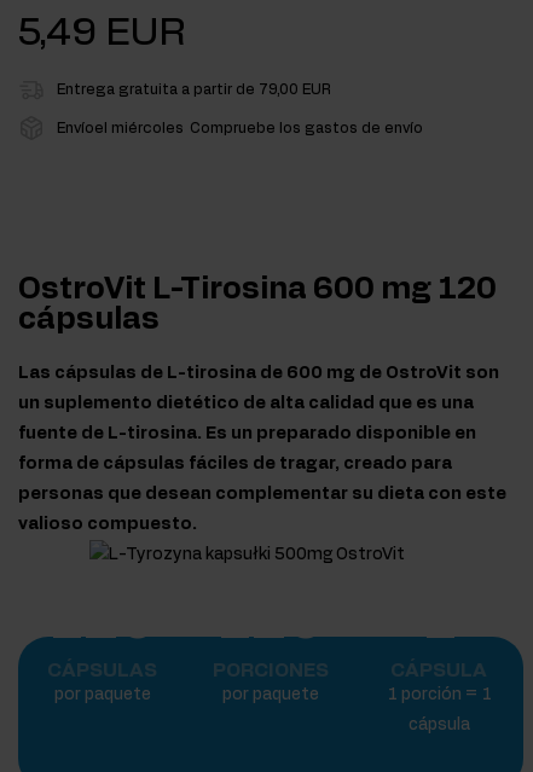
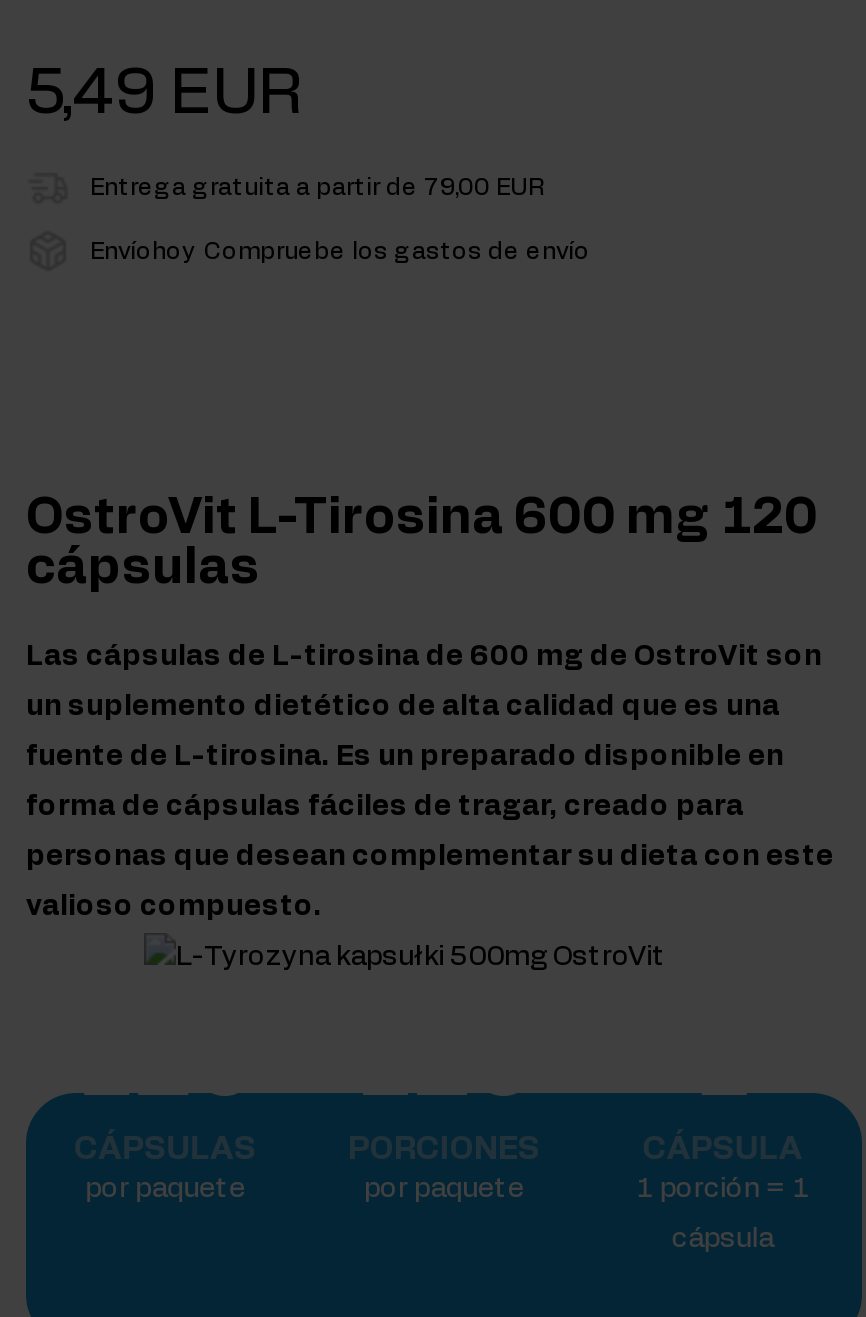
[57,121,423,136] Envíoel miércoles Compruebe los gastos de envío -> [90,239,590,263] Envíohoy Compruebe los gastos de envío

